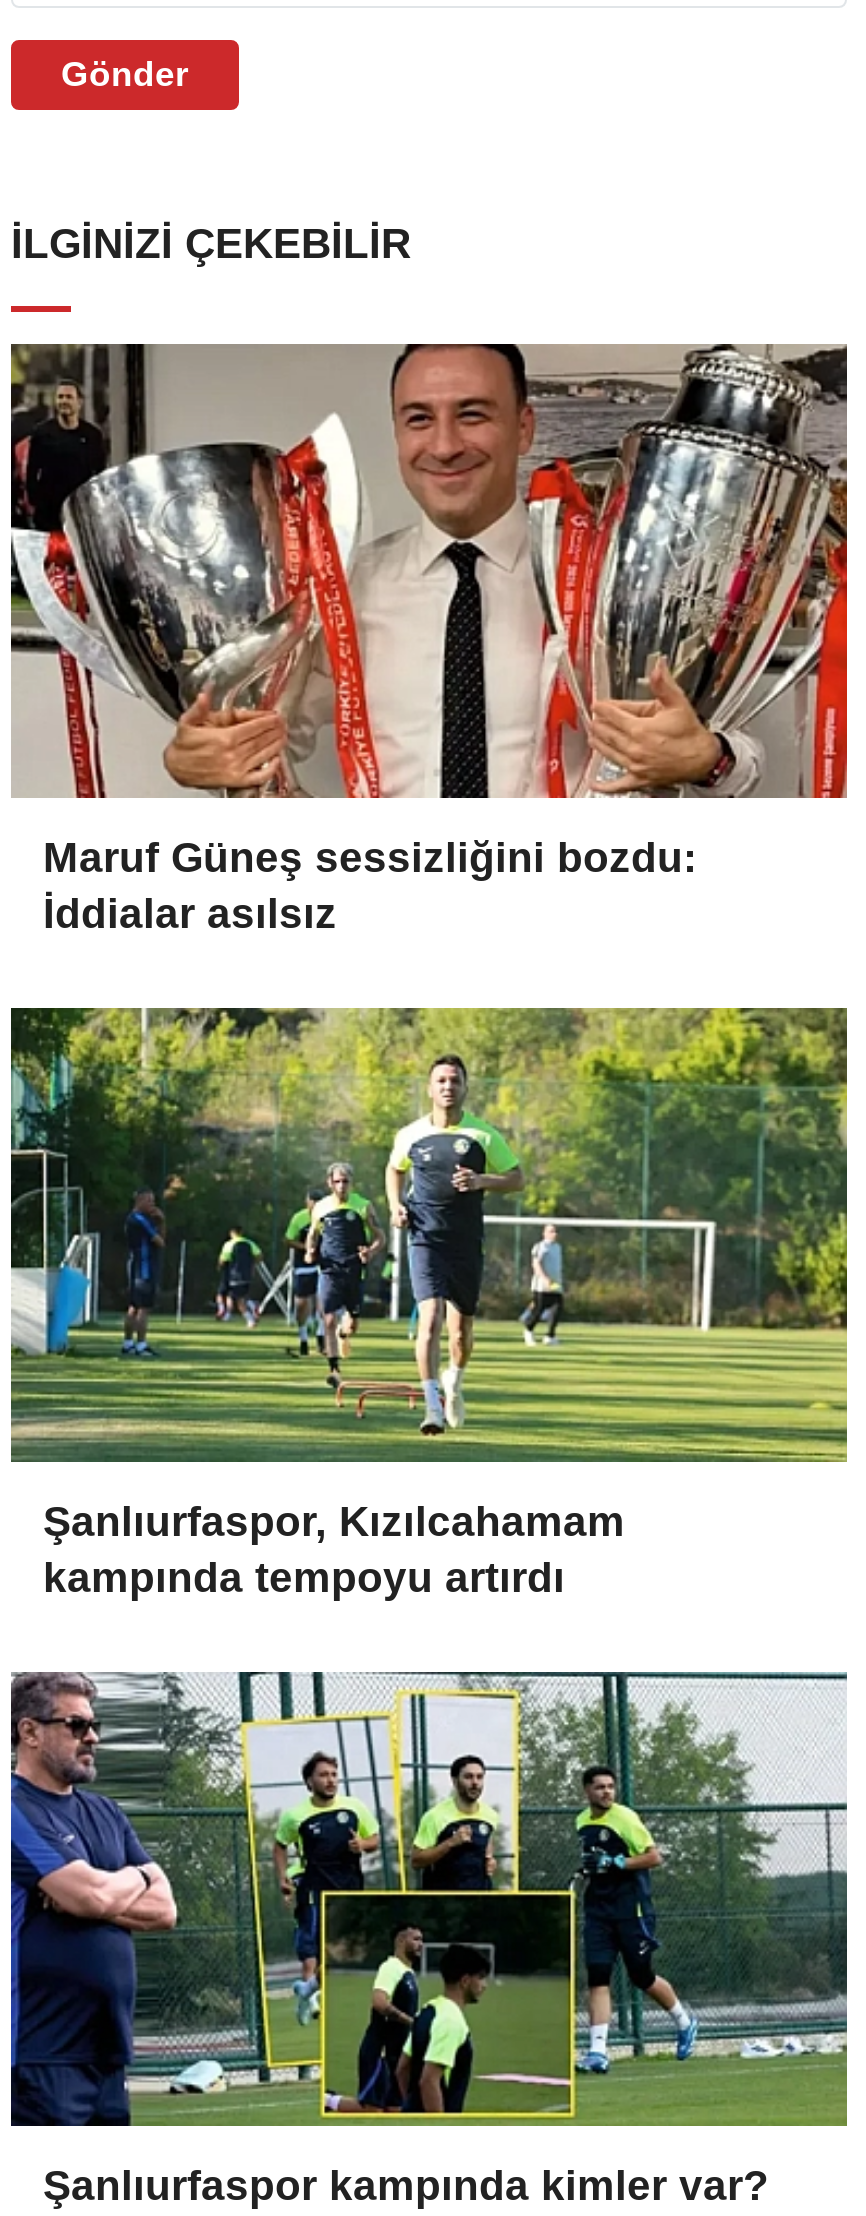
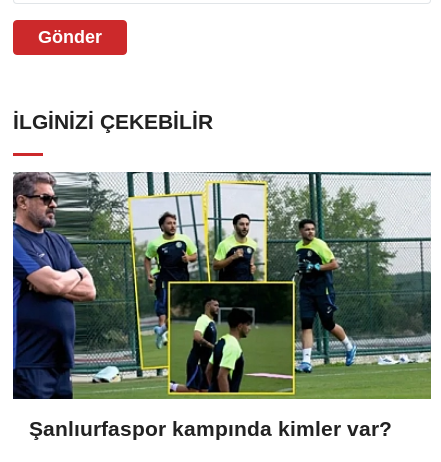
[9,342,849,935] [image] | Maruf Güneş sessizliğini bozdu: | İddialar asılsız -> none
[9,1006,849,1599] [image] | Şanlıurfaspor, Kızılcahamam | kampında tempoyu artırdı -> none

